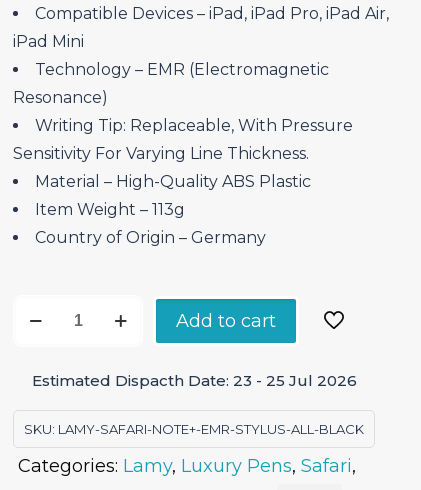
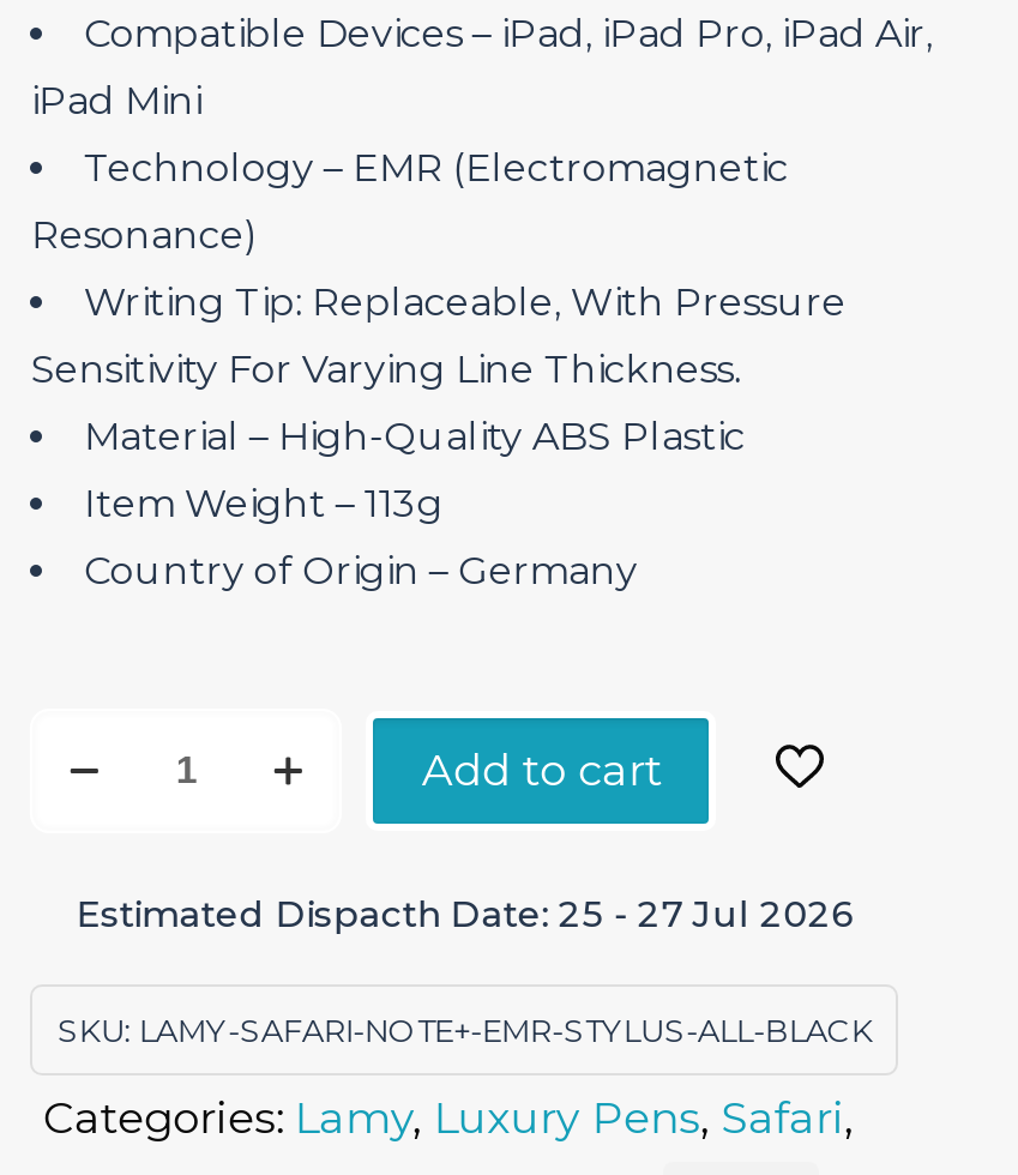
[28,371,357,390] Estimated Dispacth Date: 23 - 25 Jul 2026 -> [67,890,856,936] Estimated Dispacth Date: 25 - 27 Jul 2026

